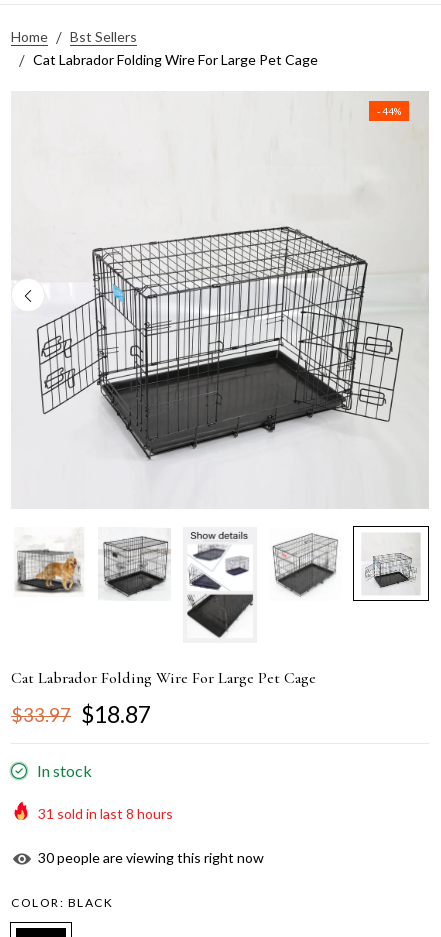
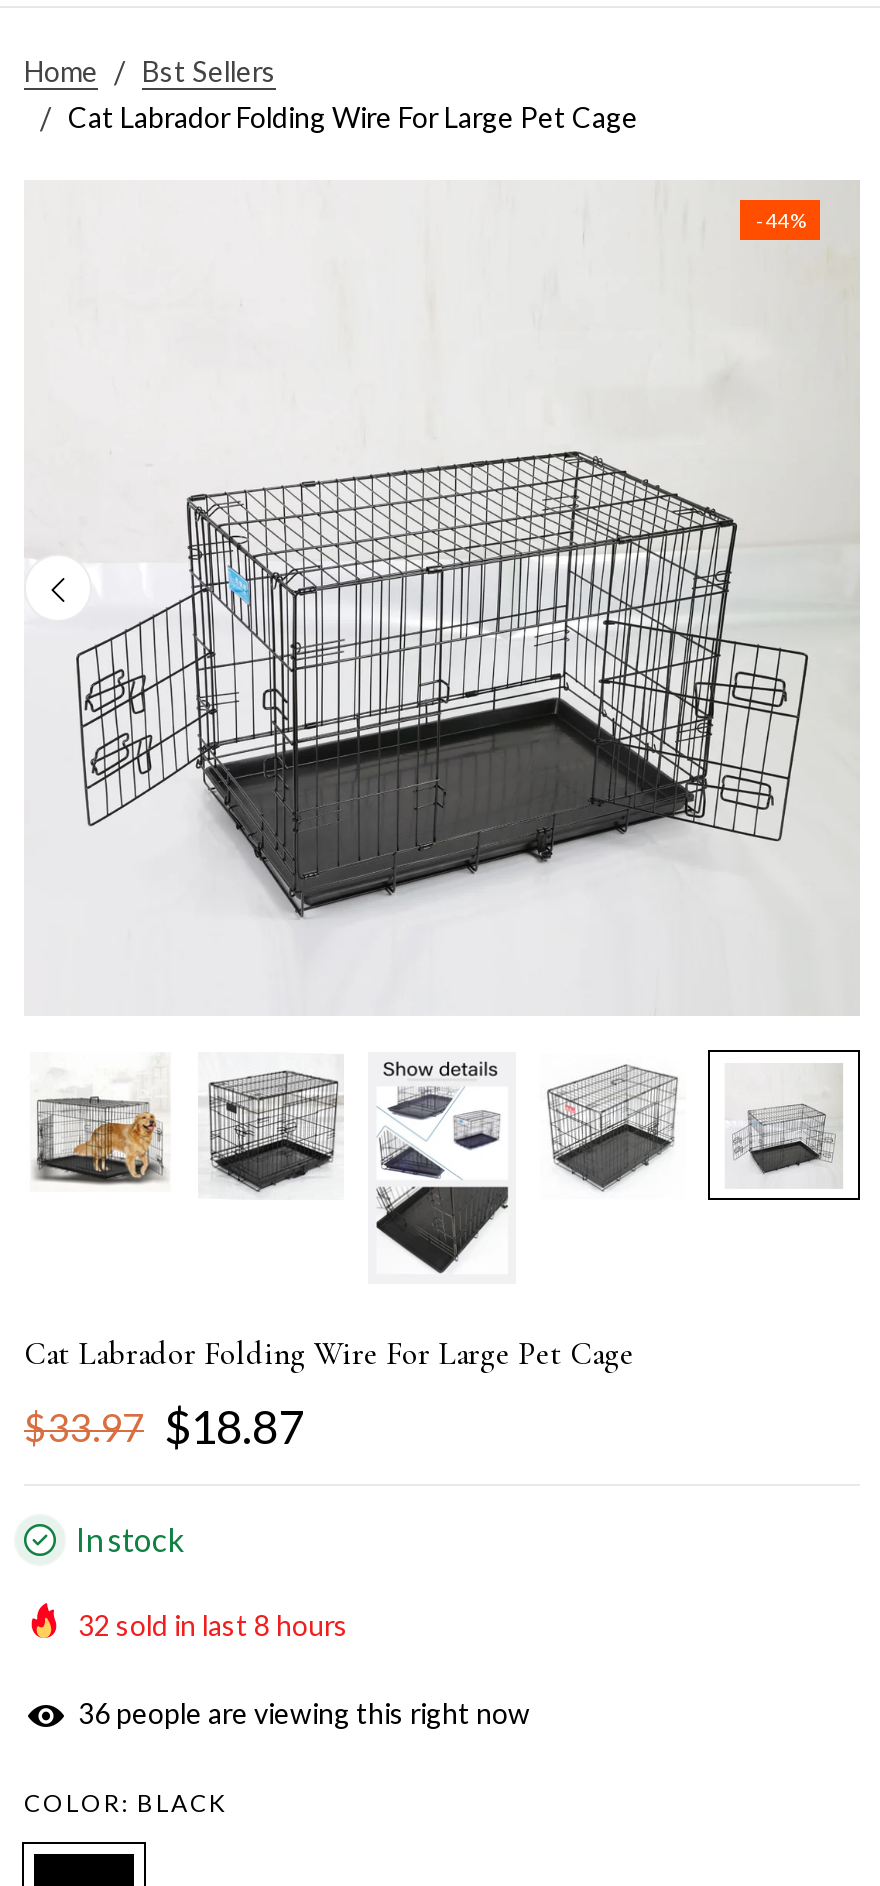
[38,805,173,822] 31 sold in last 8 hours -> [78,1608,348,1642] 32 sold in last 8 hours
[38,849,264,866] 30 people are viewing this right now -> [78,1695,530,1729] 36 people are viewing this right now

